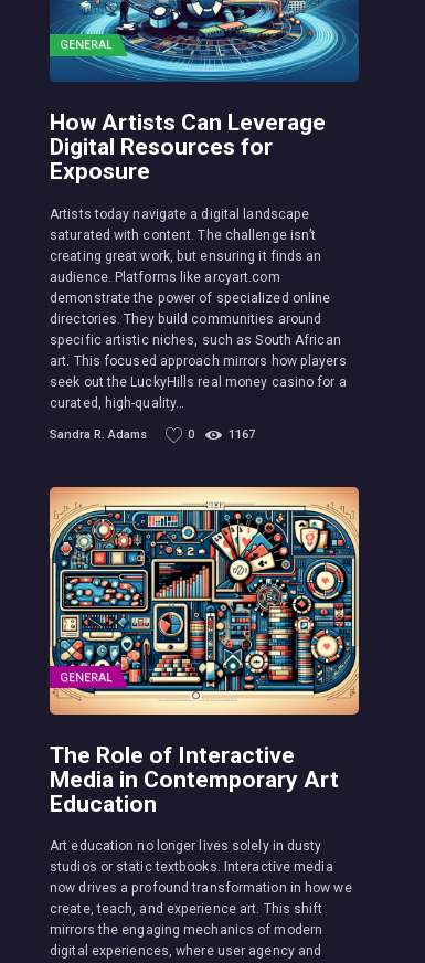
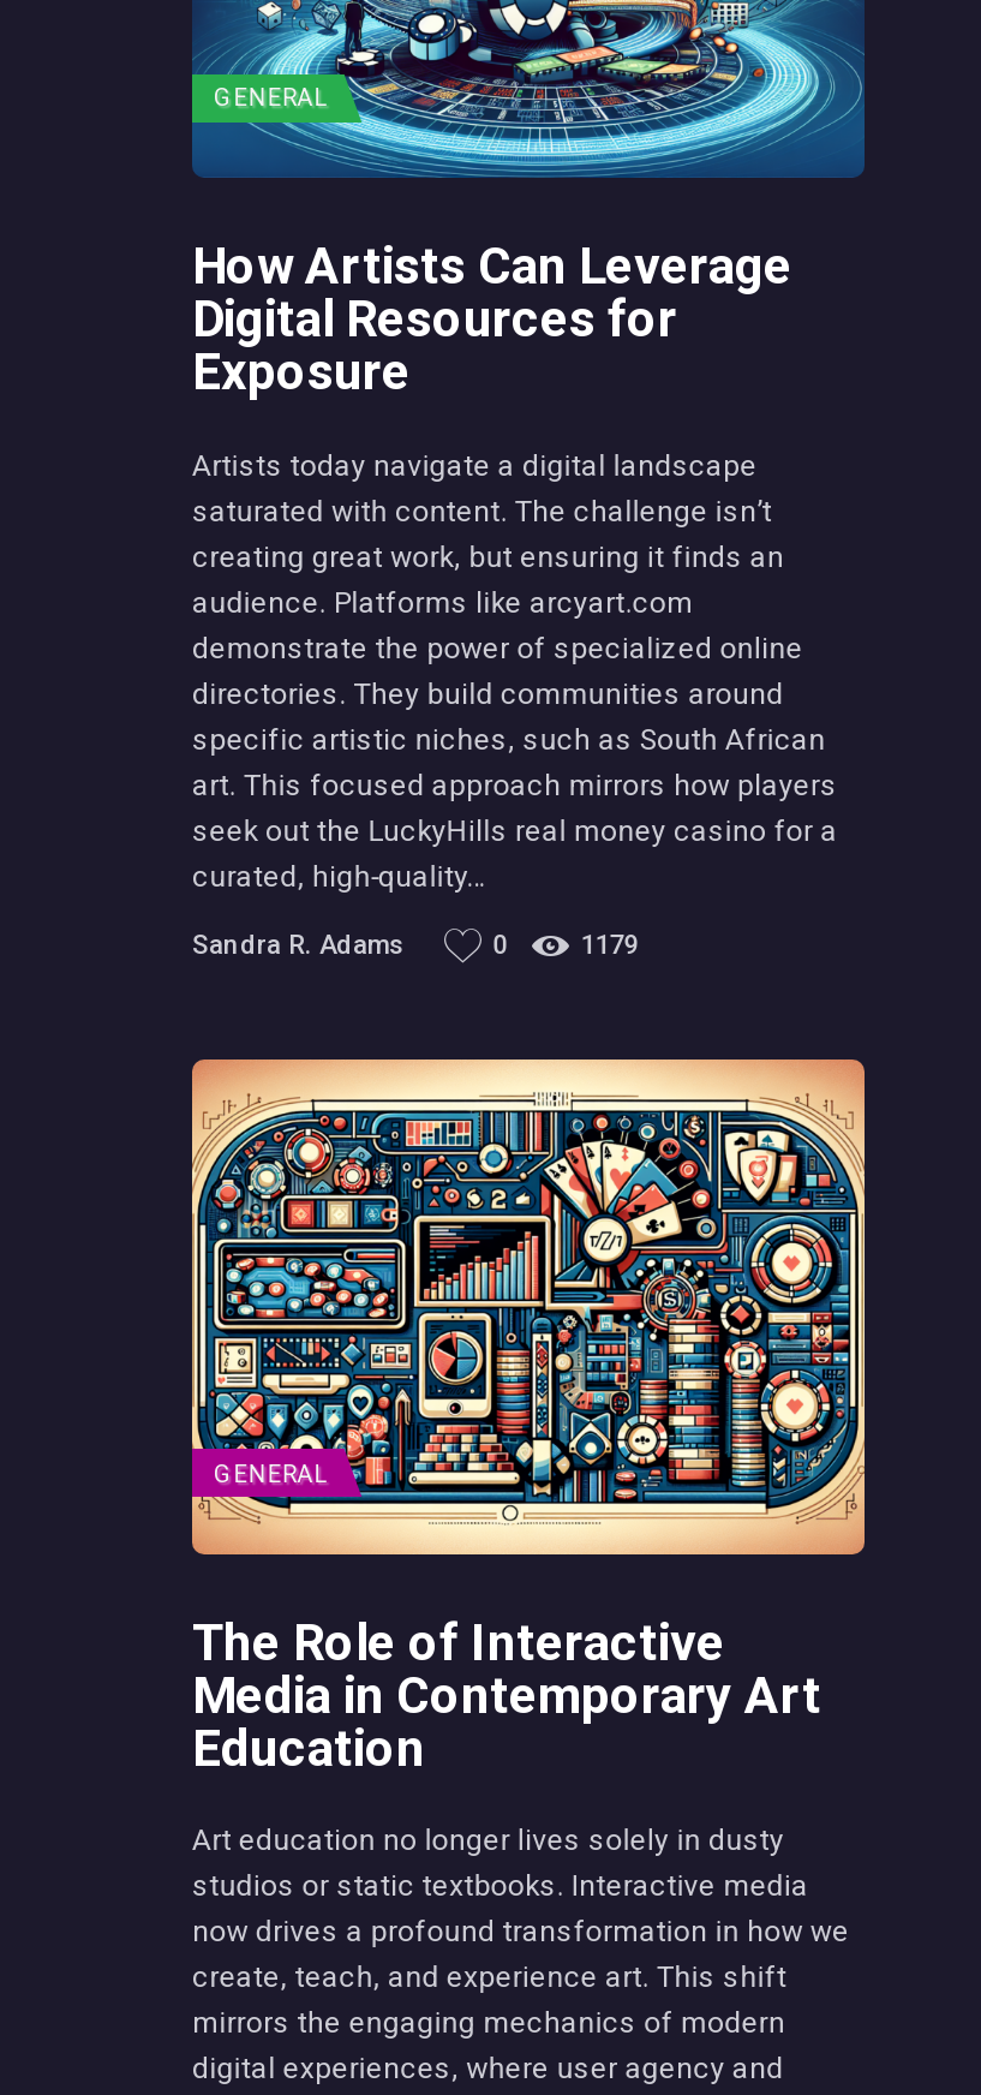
[228,427,255,441] 1167 -> [580,929,638,960] 1179

